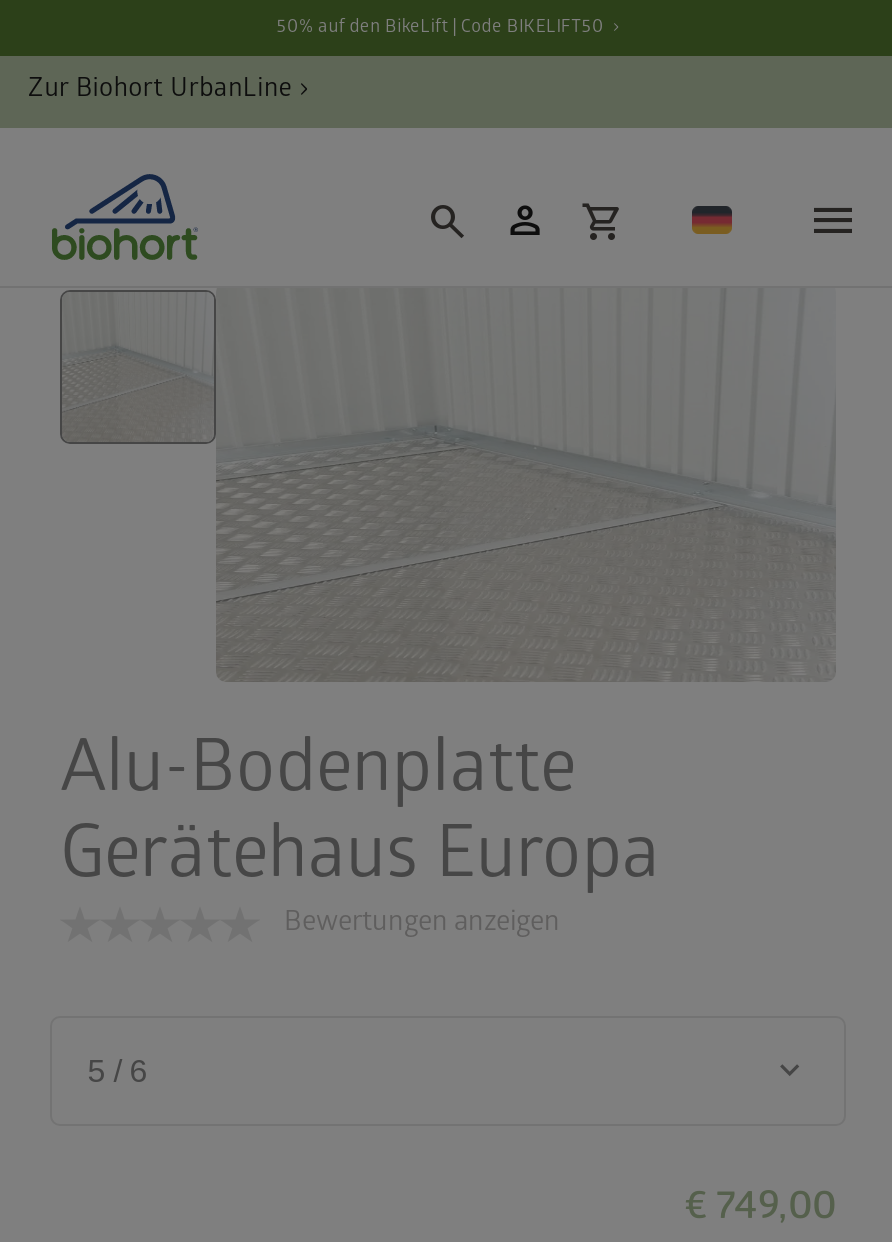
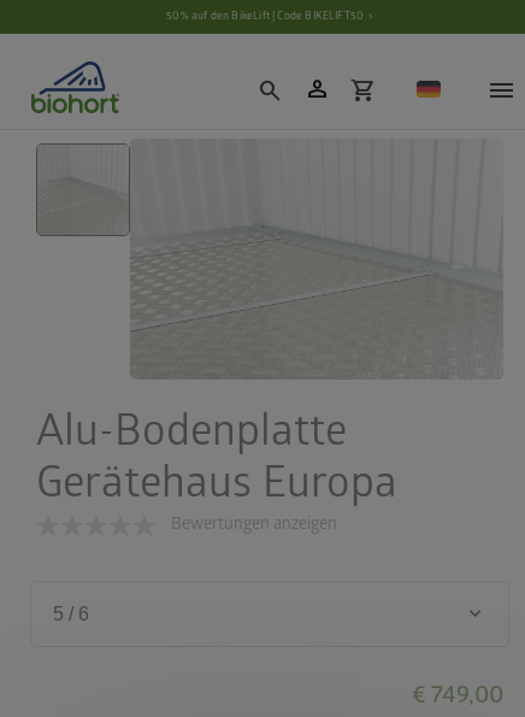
[28,78,308,104] Zur Biohort UrbanLine › -> none

